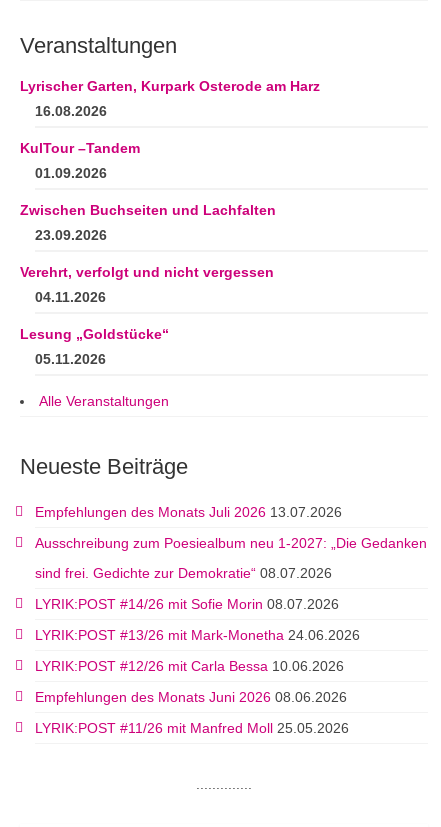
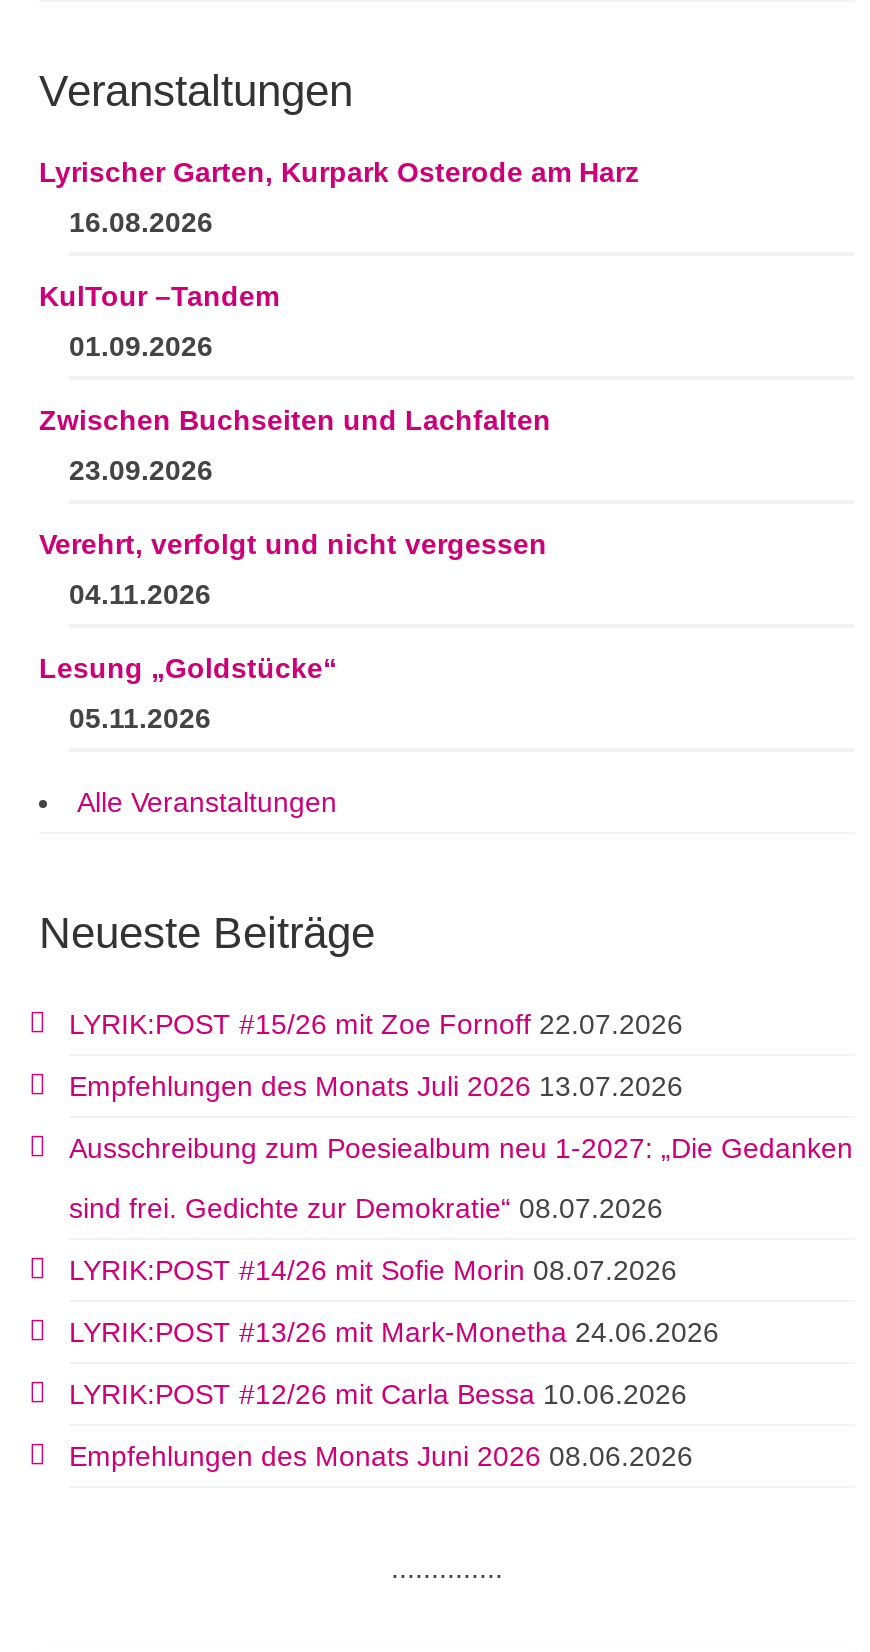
none -> [69,1008,683,1040] LYRIK:POST #15/26 mit Zoe Fornoff 22.07.2026
moved [35,504,427,705] -> [69,1070,853,1472]: Empfehlungen des Monats Juli 2026 13.07.2026 | Ausschreibung zum Poesiealbum neu 1-2027: „Die Gedanken | sind frei. Gedichte zur Demokratie“ 08.07.2026 | LYRIK:POST #14/26 mit Sofie Morin 08.07.2026 | LYRIK:POST #13/26 mit Mark-Monetha 24.06.2026 | LYRIK:POST #12/26 mit Carla Bessa 10.06.2026 | Empfehlungen des Monats Juni 2026 08.06.2026
[35,720,349,736] LYRIK:POST #11/26 mit Manfred Moll 25.05.2026 -> none

